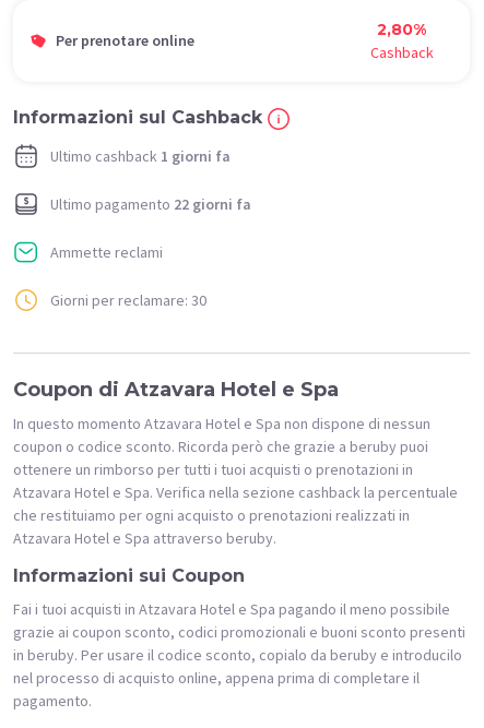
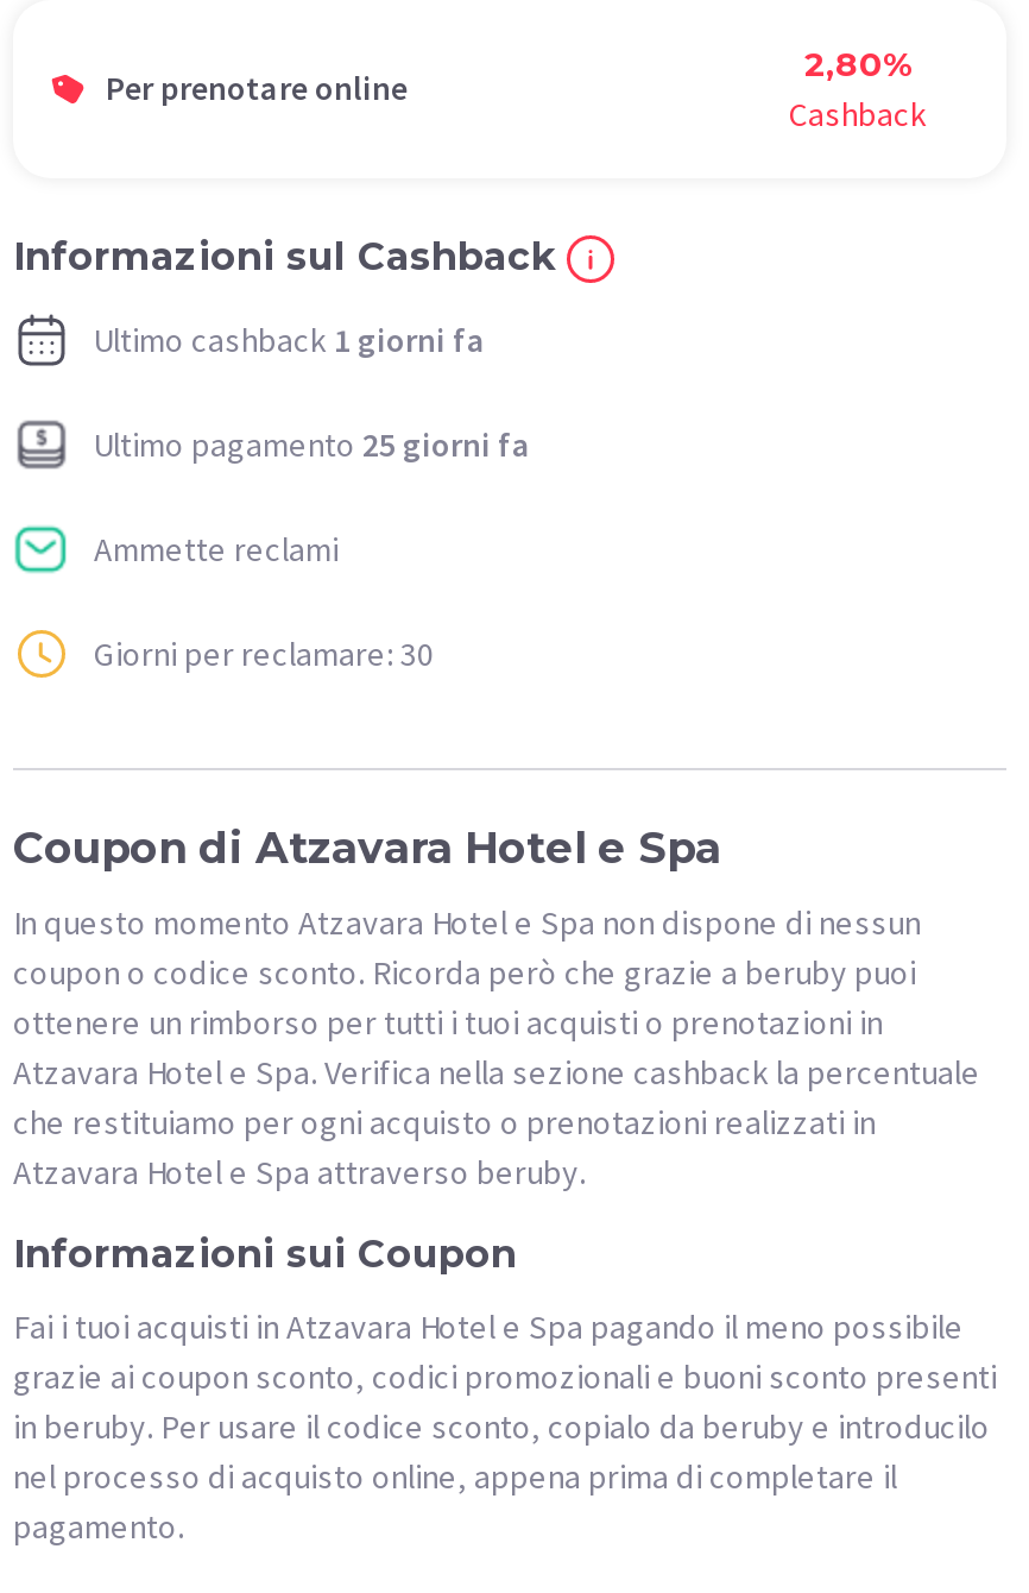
[50,194,251,214] Ultimo pagamento 22 giorni fa -> [94,423,531,465] Ultimo pagamento 25 giorni fa

